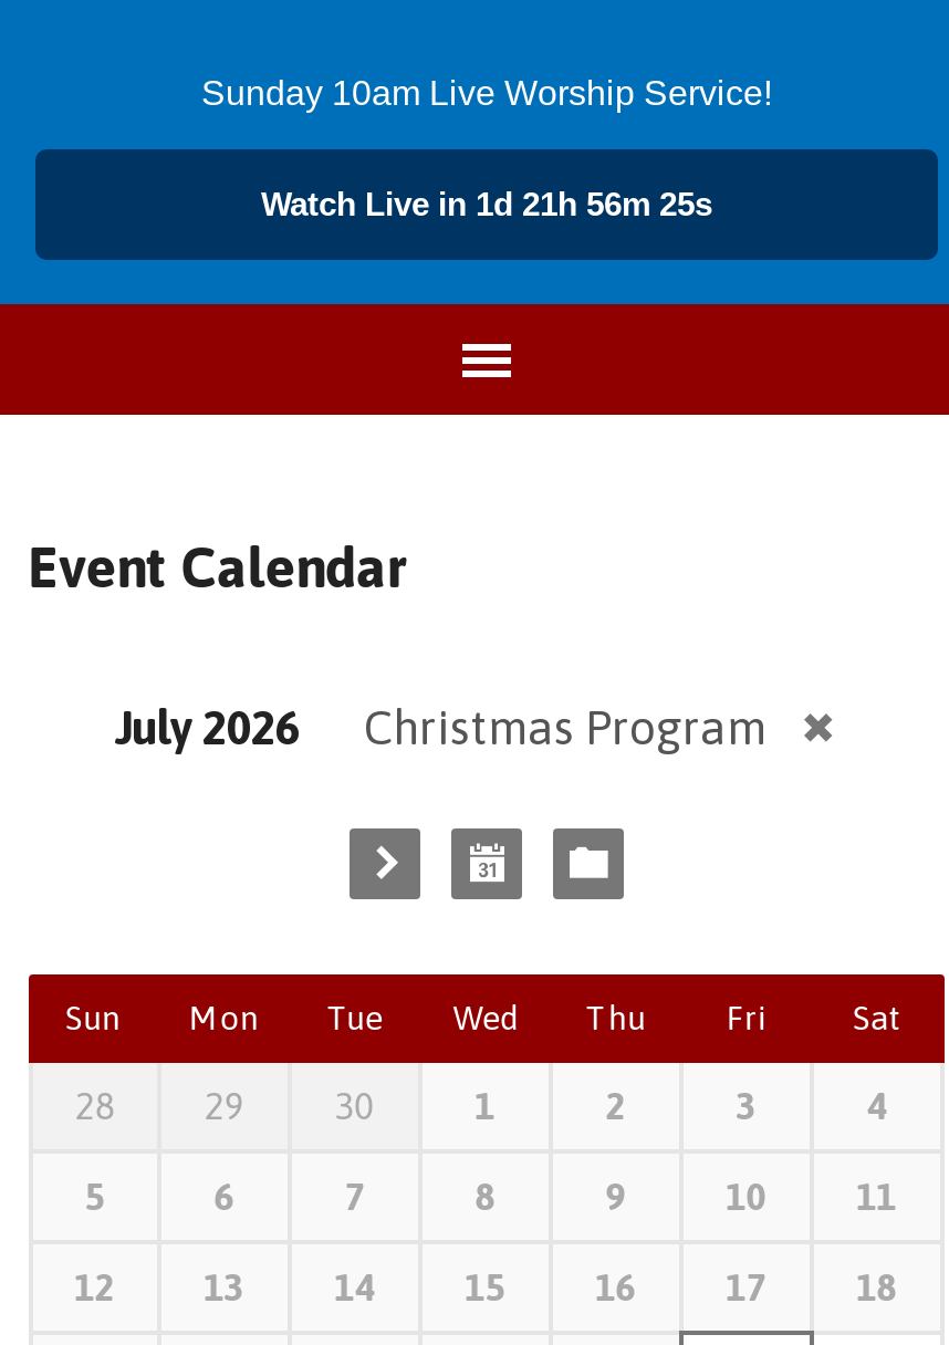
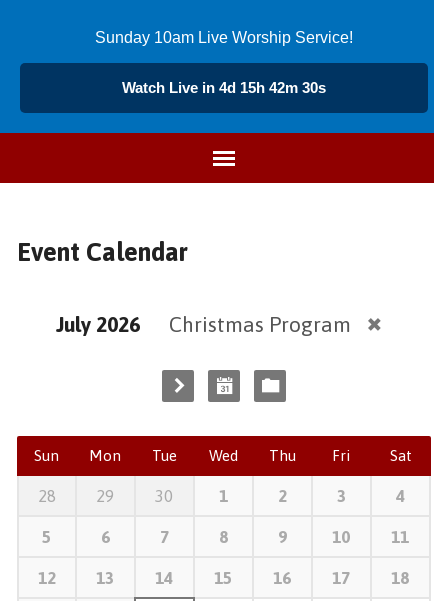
[261,185,712,222] Watch Live in 1d 21h 56m 25s -> [122,79,326,96] Watch Live in 4d 15h 42m 30s

